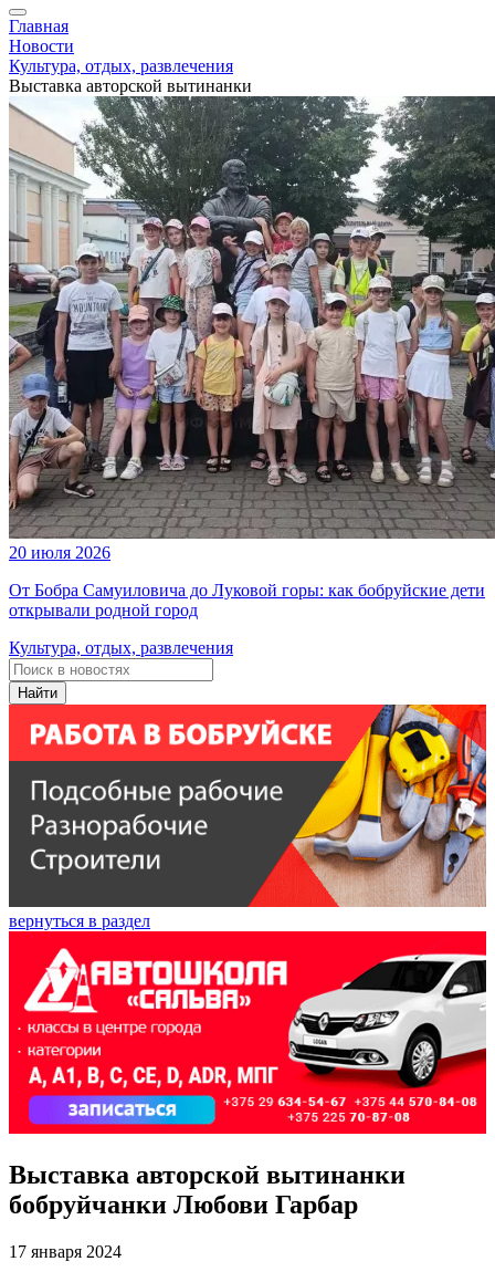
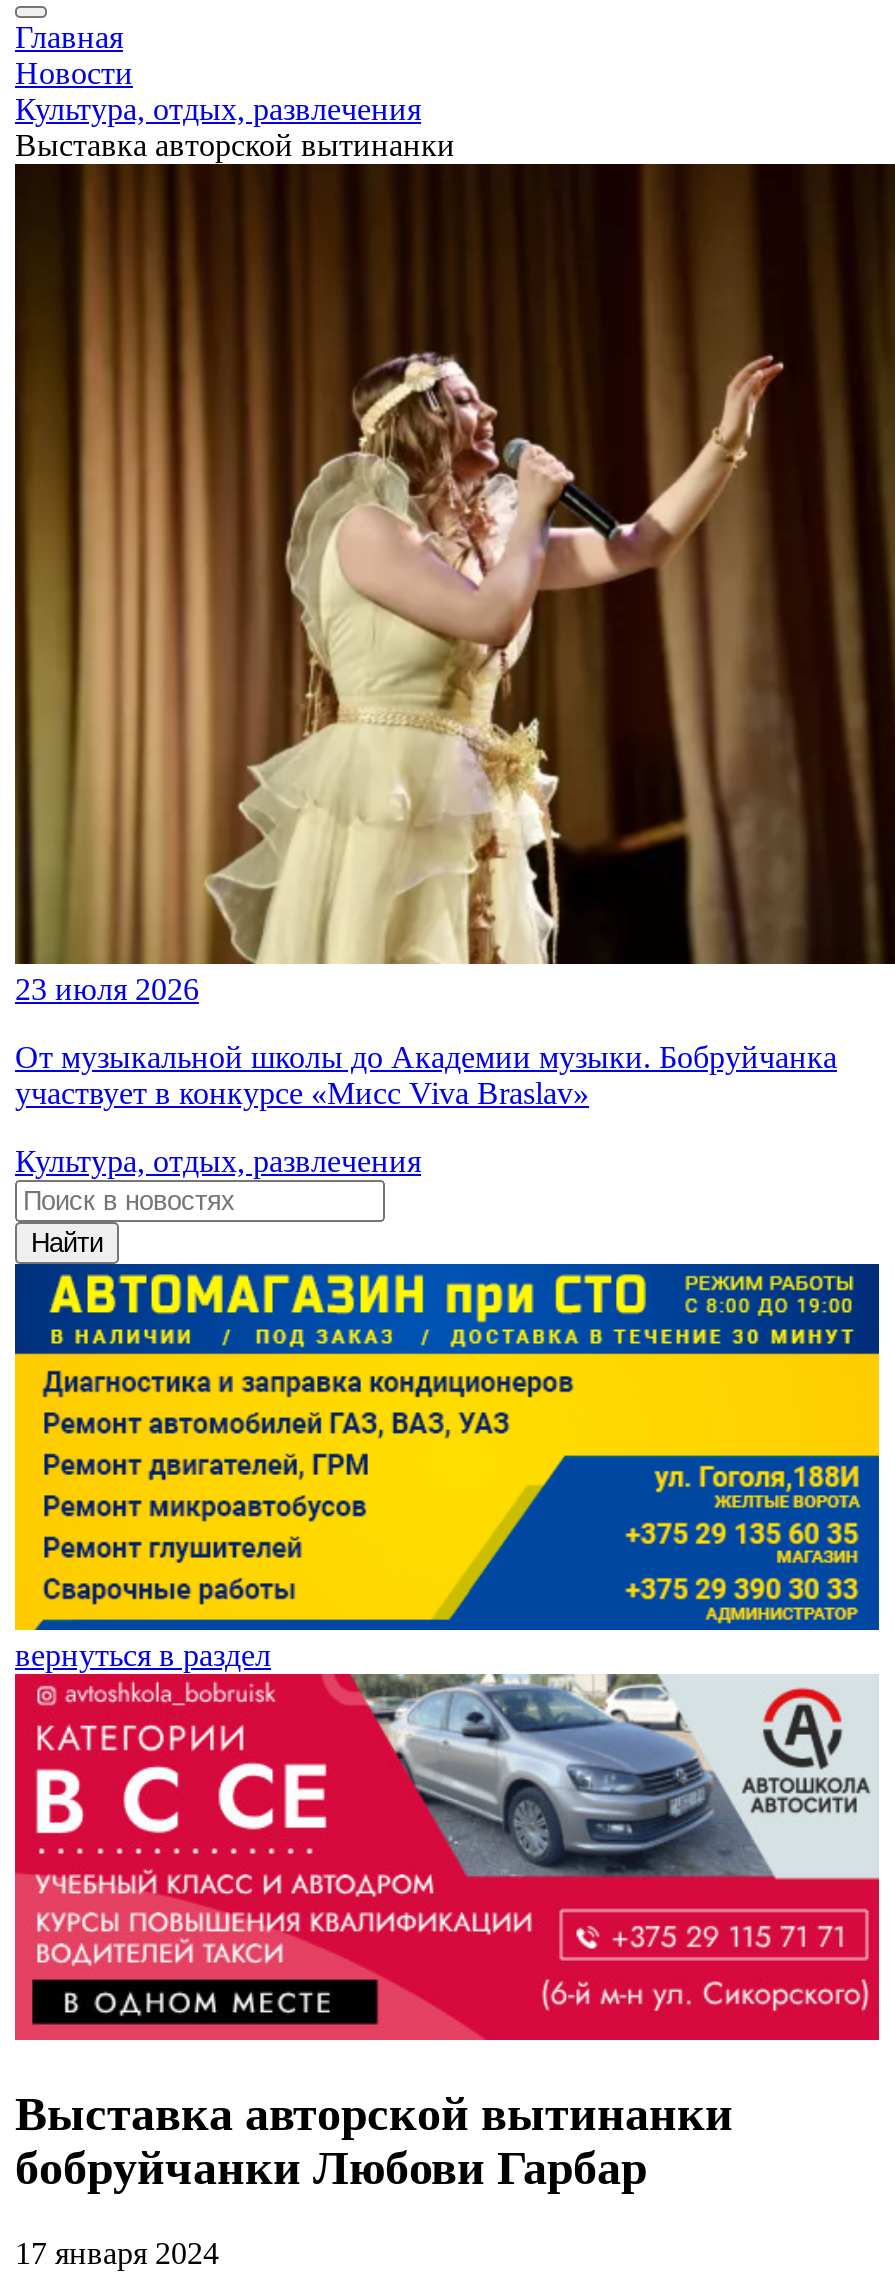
[8,95,492,562] [image] | 20 июля 2026 -> [13,162,889,1006] [image] | 23 июля 2026
[9,581,485,619] От Бобра Самуиловича до Луковой горы: как бобруйские дети | открывали родной город -> [15,1040,837,1110] От музыкальной школы до Академии музыки. Бобруйчанка | участвует в конкурсе «Мисс Viva Braslav»
[8,703,487,908] [image] -> [13,1262,881,1632] [image]
[10,930,487,1133] [image] -> [15,1672,881,2040] [image]

